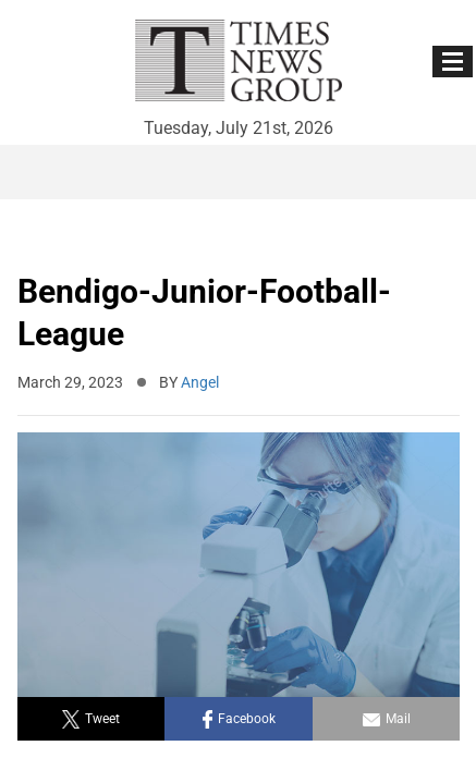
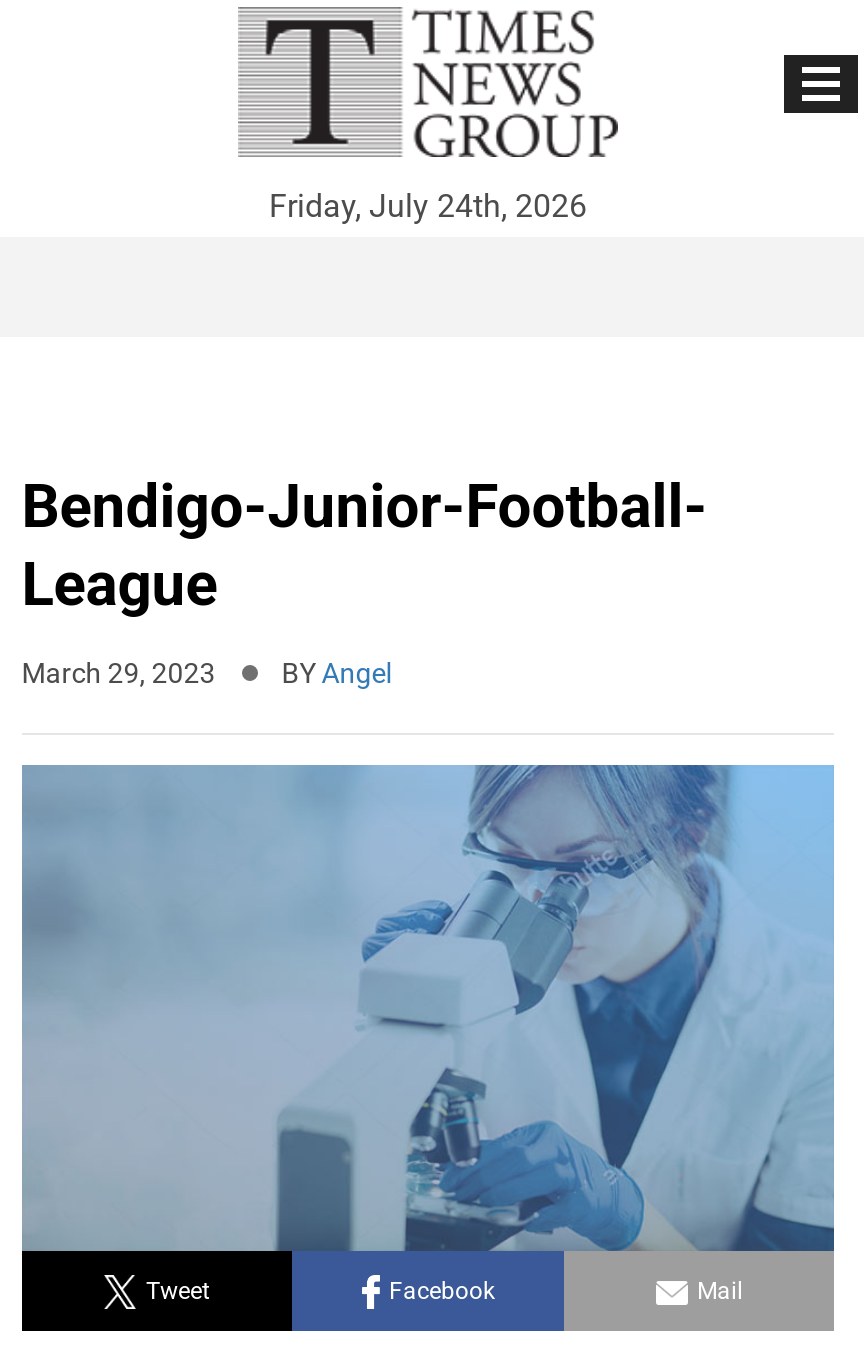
[144,118,333,138] Tuesday, July 21st, 2026 -> [269,187,587,225] Friday, July 24th, 2026

